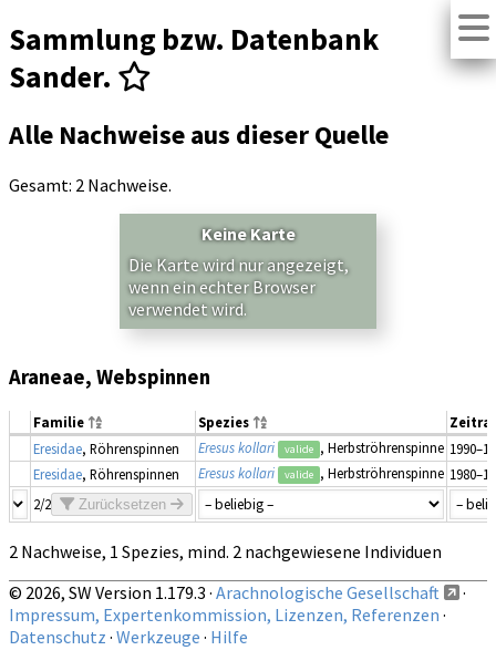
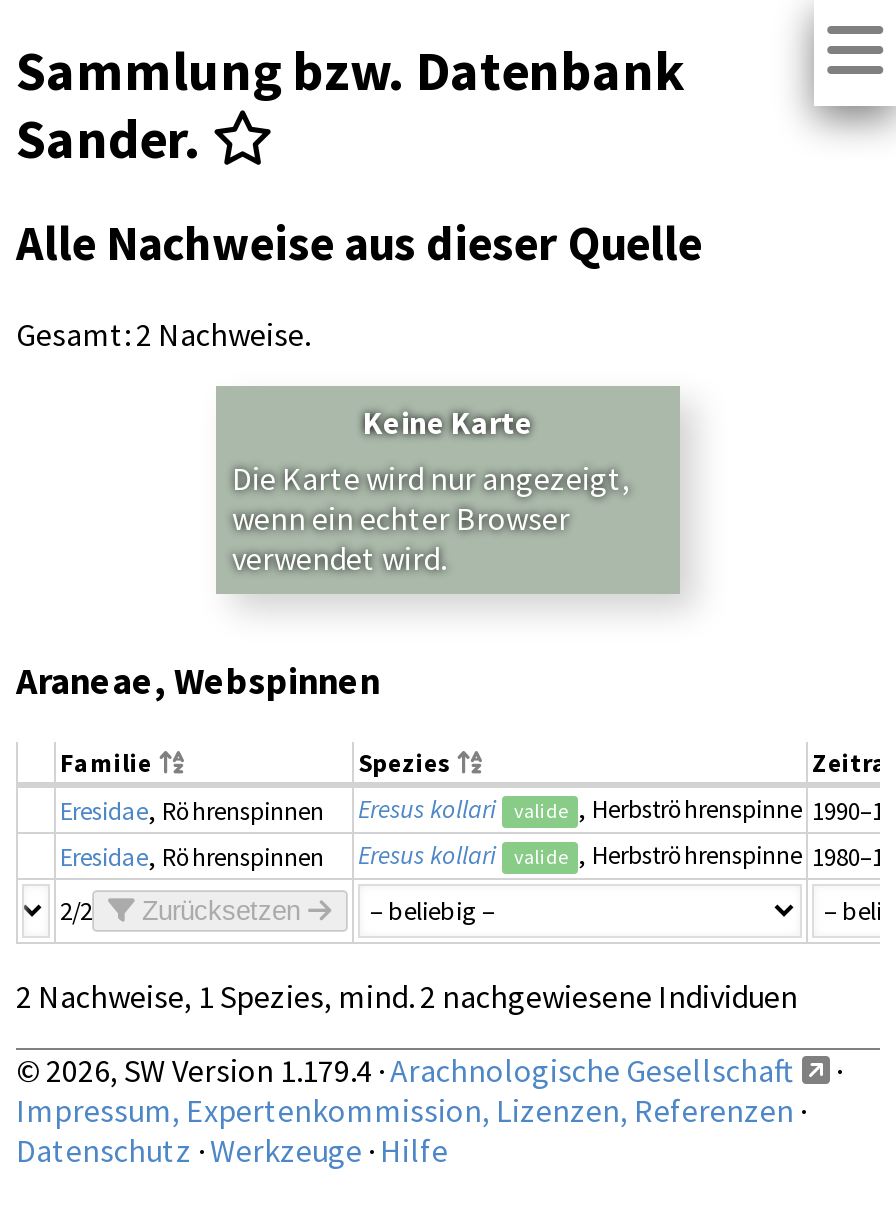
[9,581,440,603] © 2026, SW Version 1.179.3 ·Arachnologische Gesellschaft -> [16,1050,794,1090] © 2026, SW Version 1.179.4 ·Arachnologische Gesellschaft

